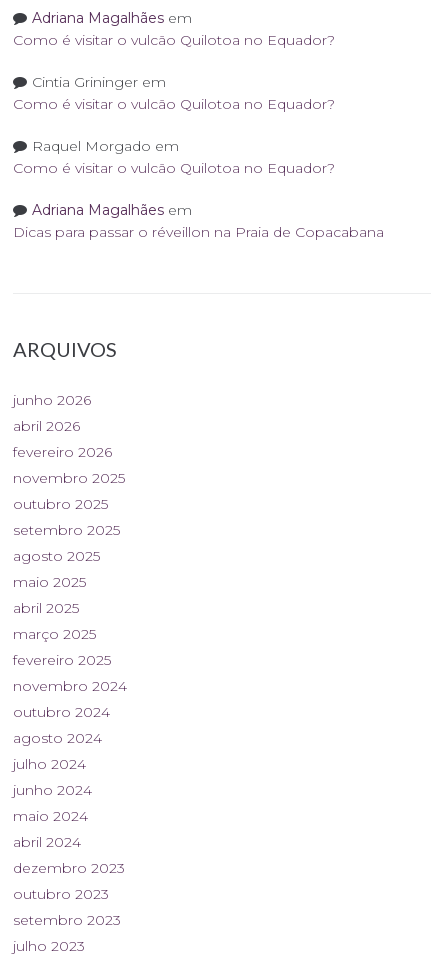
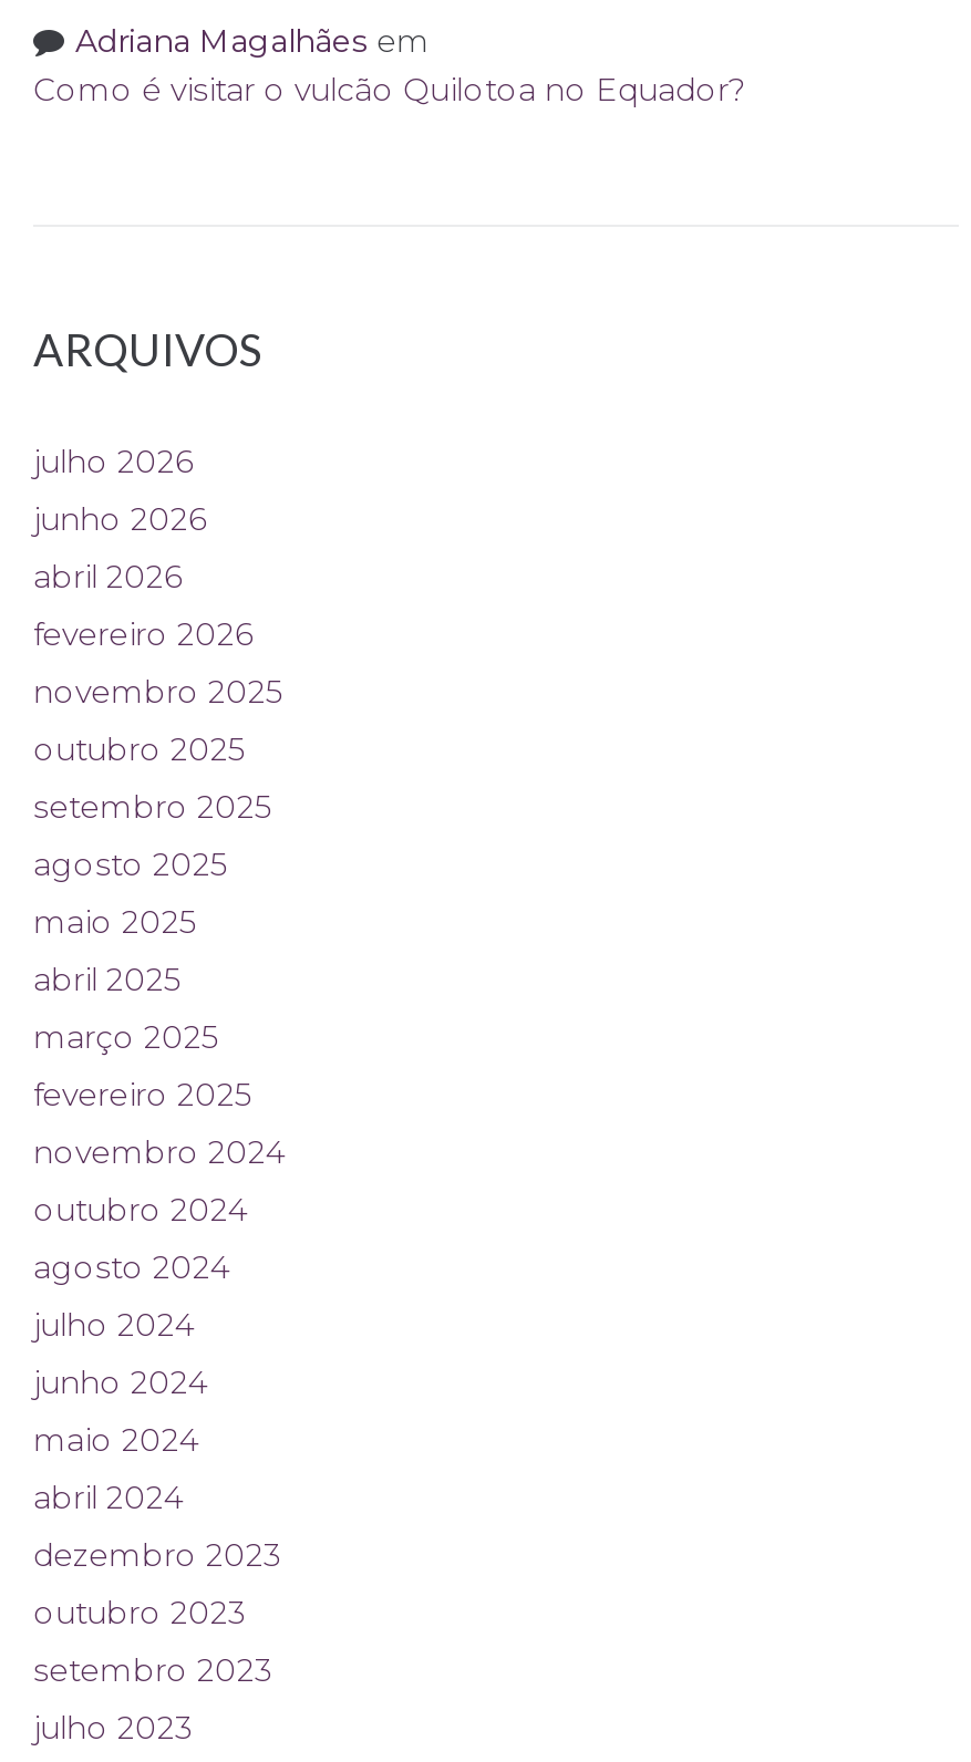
[13,73,384,241] Cintia Grininger em | Como é visitar o vulcão Quilotoa no Equador? | Raquel Morgado em | Como é visitar o vulcão Quilotoa no Equador? | Adriana Magalhães em | Dicas para passar o réveillon na Praia de Copacabana -> none
moved [13,337,117,361] -> [33,322,264,375]: ARQUIVOS
none -> [33,442,193,481] julho 2026

